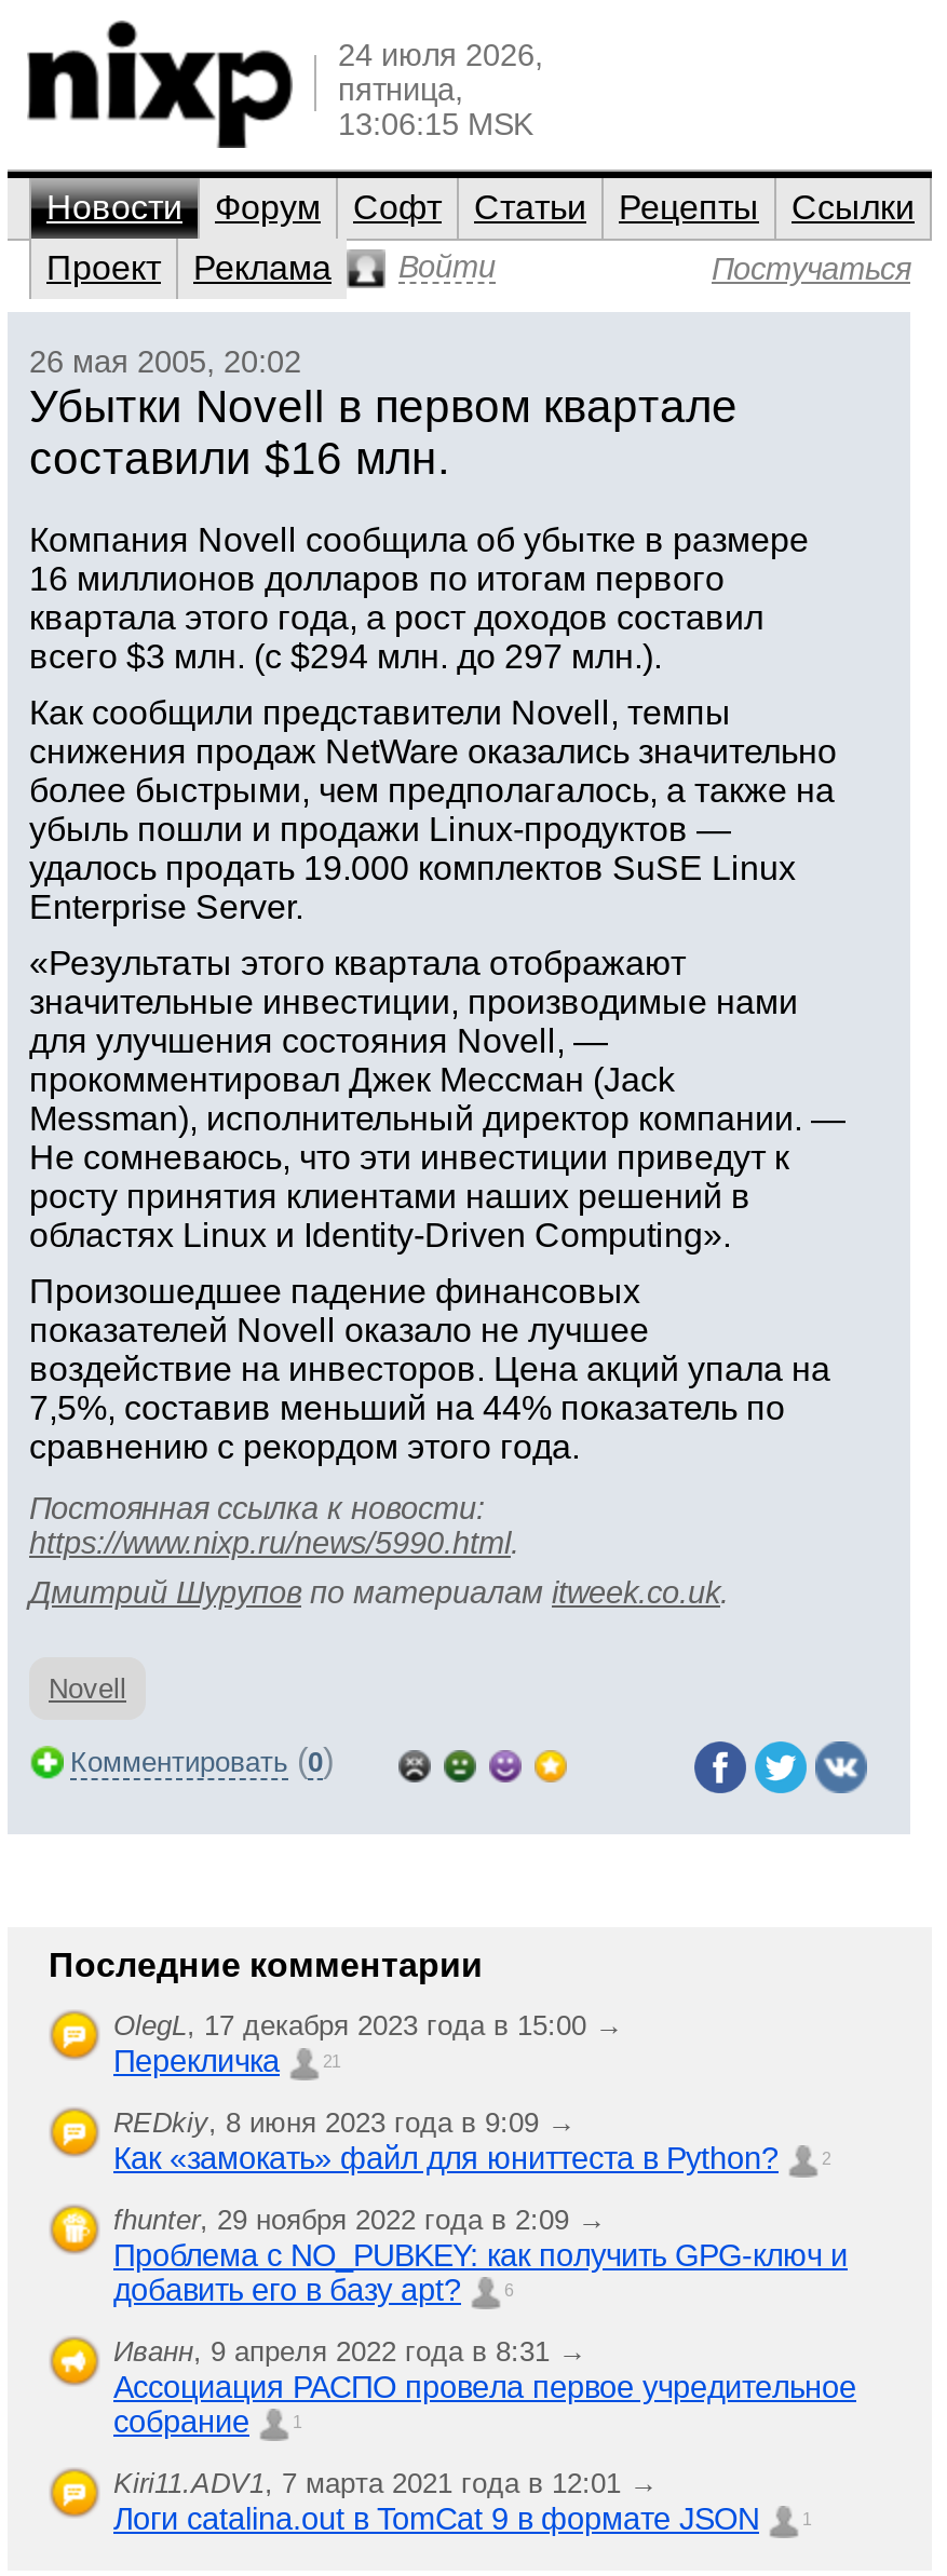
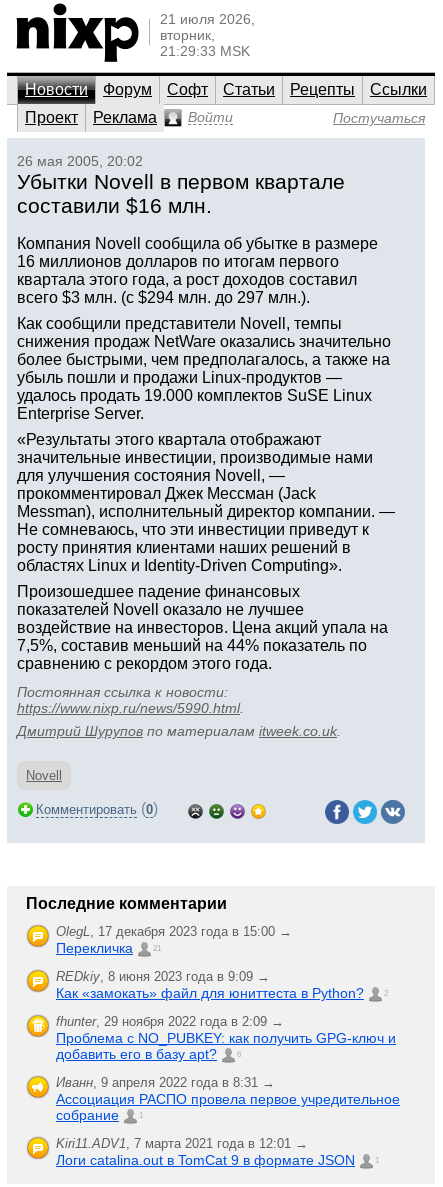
[338,38,543,141] 24 июля 2026, | пятница, | 13:06:15 MSK -> [160,11,255,59] 21 июля 2026, | вторник, | 21:29:33 MSK

